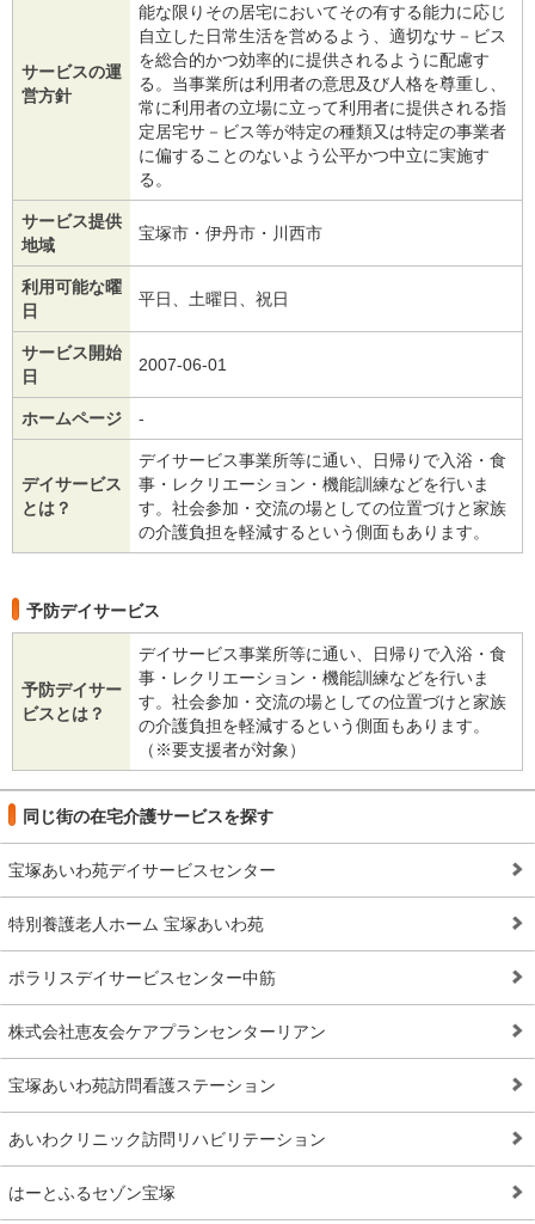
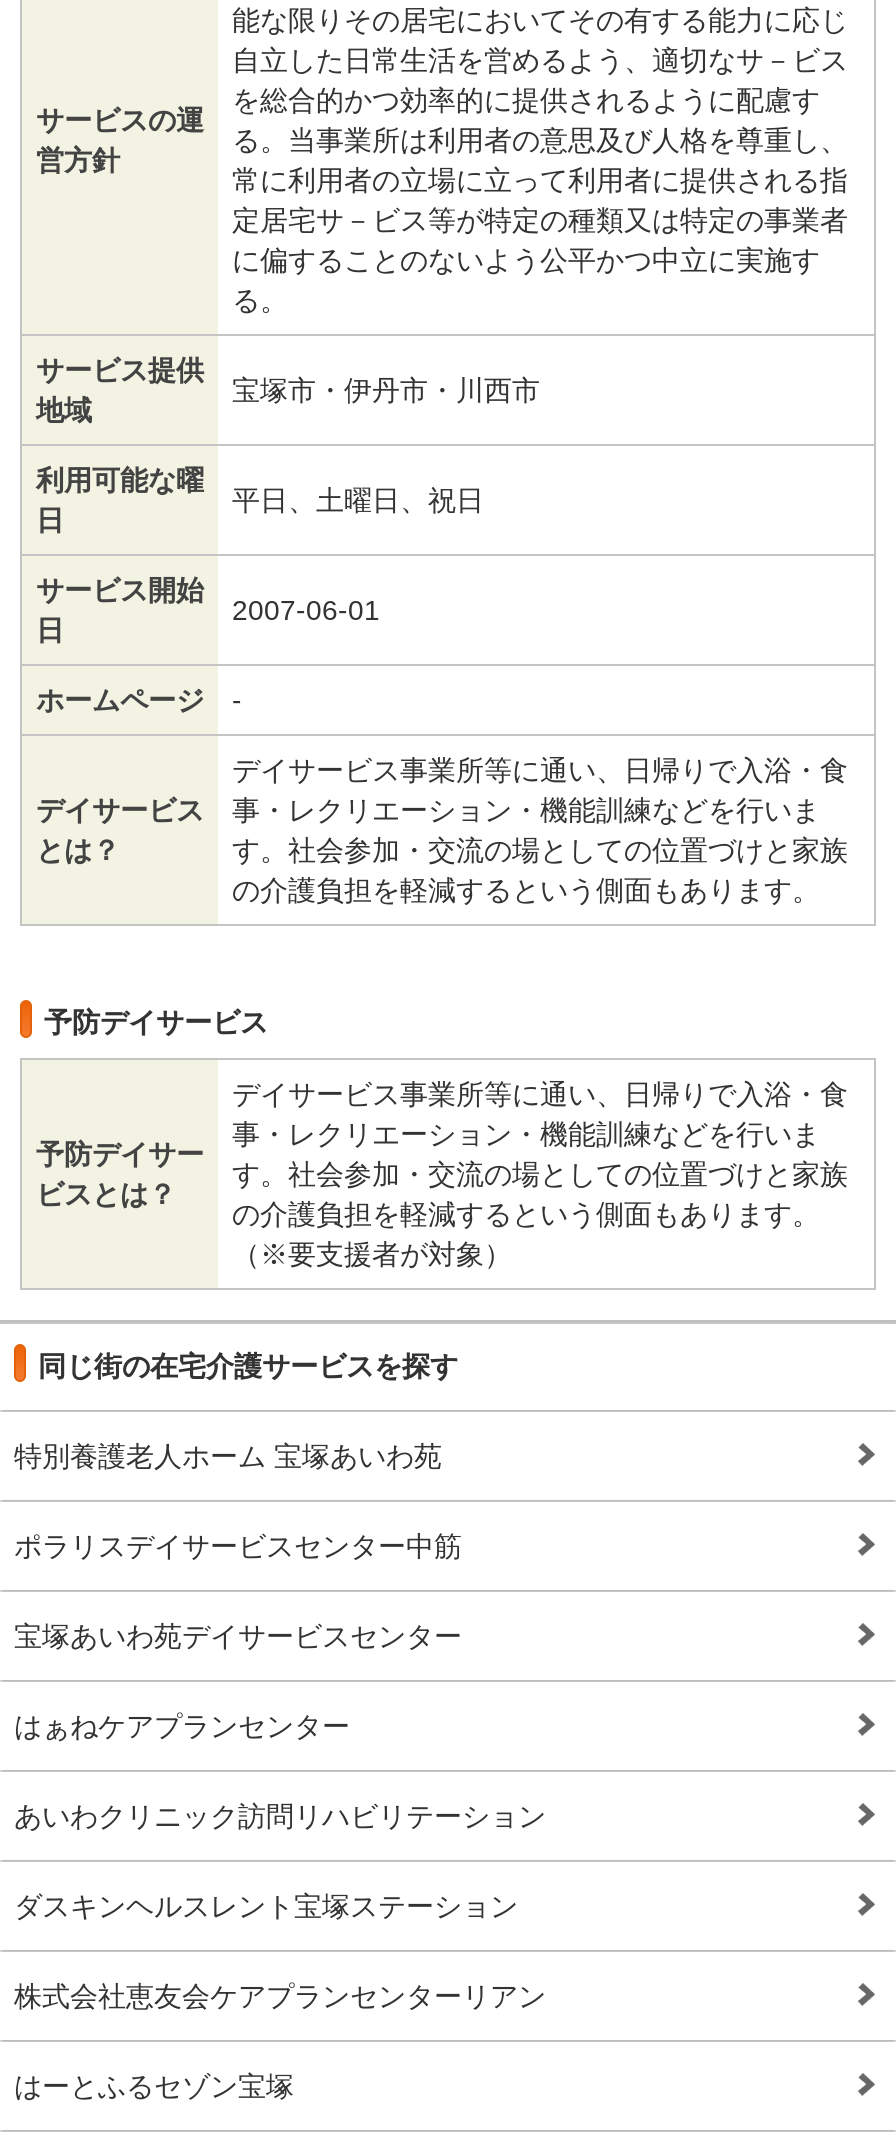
moved [8,861,276,880] -> [14,1620,462,1652]: 宝塚あいわ苑デイサービスセンター
moved [8,915,276,988] -> [14,1440,462,1562]: 特別養護老人ホーム 宝塚あいわ苑 | ポラリスデイサービスセンター中筋
none -> [14,1710,518,1922] はぁねケアプランセンター | ダスキンヘルスレント宝塚ステーション
moved [8,1022,326,1041] -> [14,1980,546,2012]: 株式会社恵友会ケアプランセンターリアン
[8,1076,276,1095] 宝塚あいわ苑訪問看護ステーション -> none
moved [8,1130,326,1149] -> [14,1800,546,1832]: あいわクリニック訪問リハビリテーション

